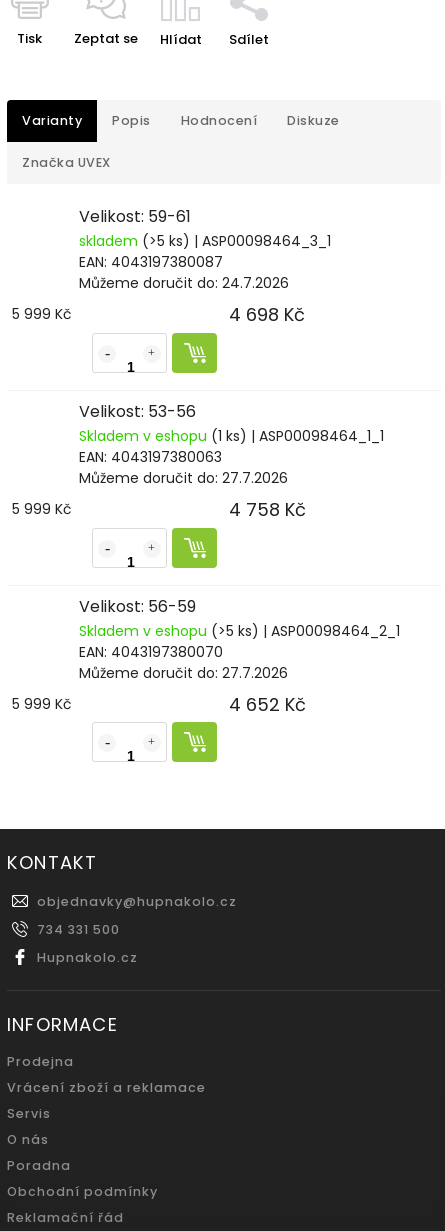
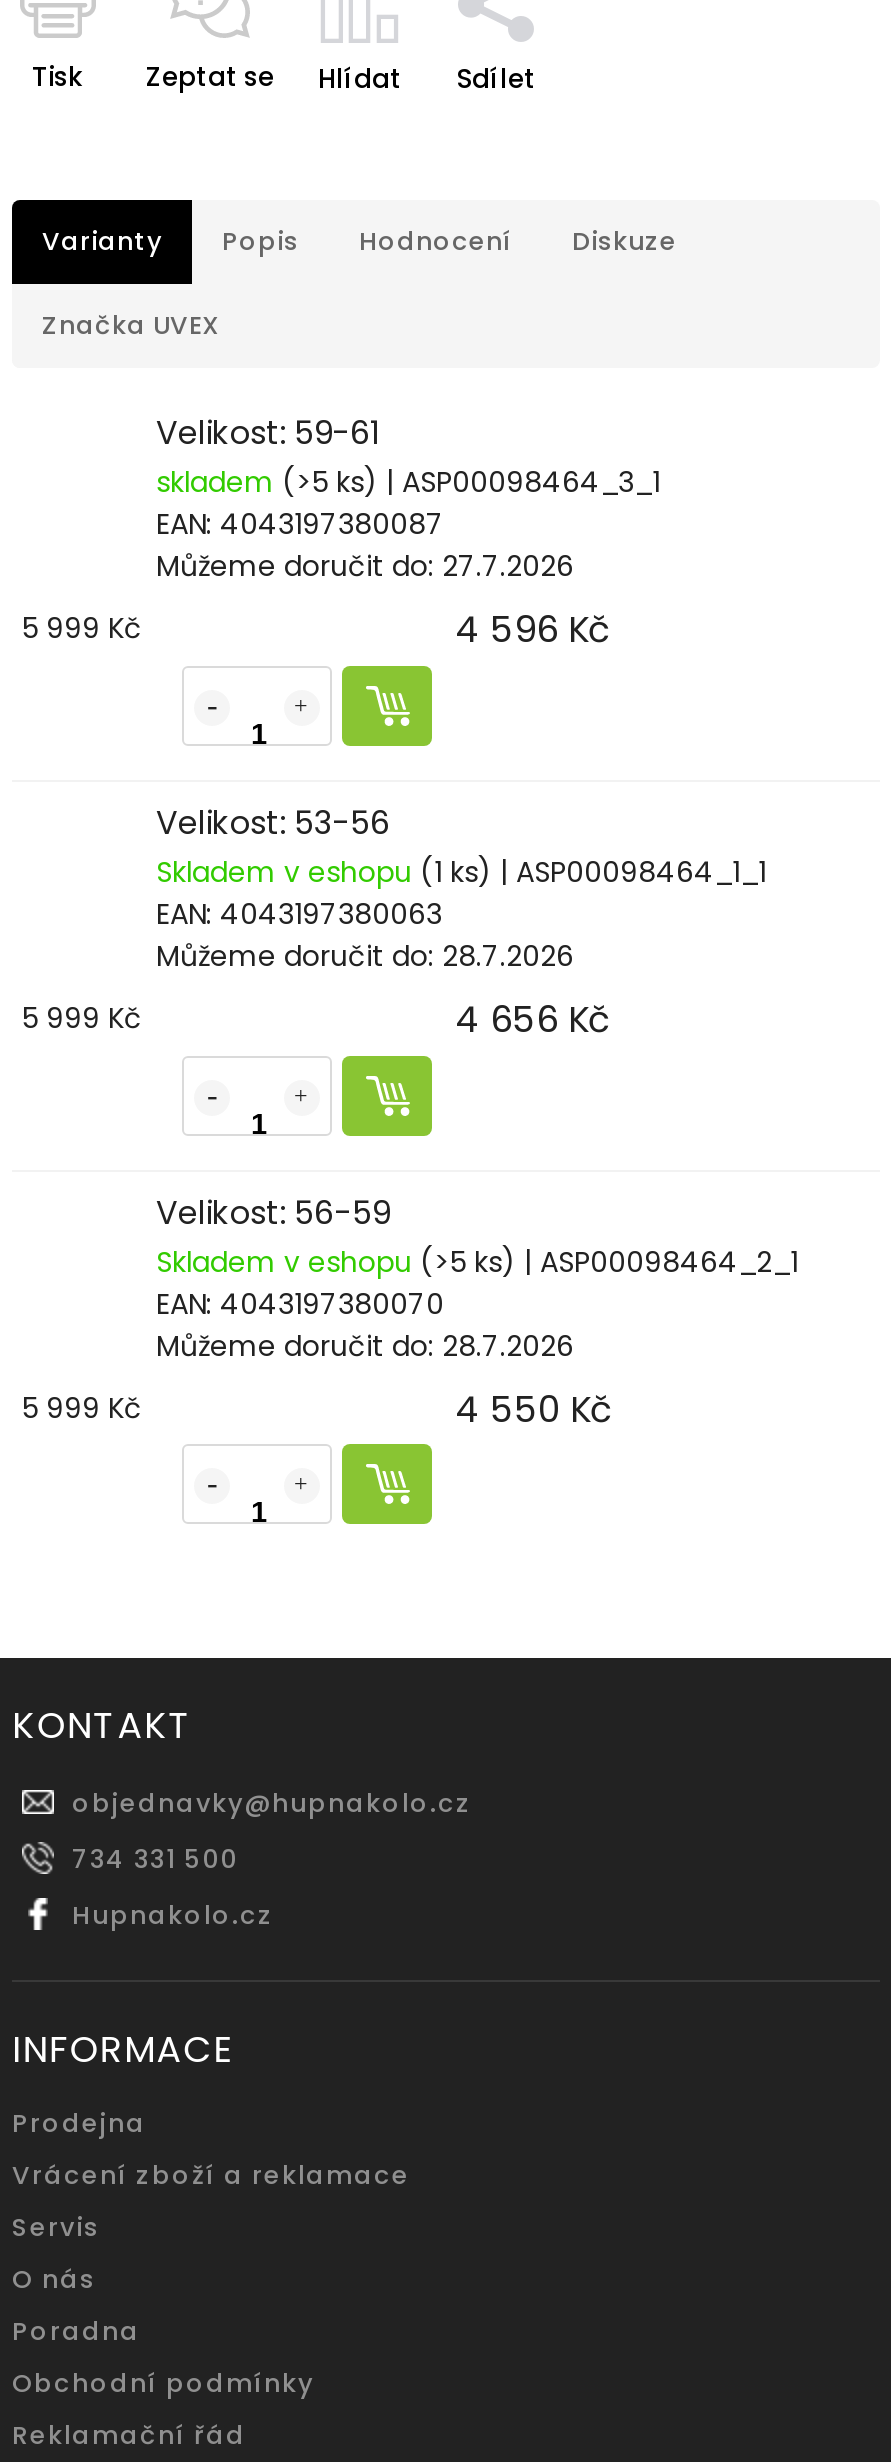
[79,273,289,293] Můžeme doručit do: 24.7.2026 -> [156,546,574,586] Můžeme doručit do: 27.7.2026
[229,302,305,327] 4 698 Kč -> [456,604,610,654] 4 596 Kč
[79,468,288,488] Můžeme doručit do: 27.7.2026 -> [156,936,574,976] Můžeme doručit do: 28.7.2026
[229,497,306,522] 4 758 Kč -> [456,994,610,1044] 4 656 Kč
[79,662,288,682] Můžeme doručit do: 27.7.2026 -> [156,1325,574,1365] Můžeme doručit do: 28.7.2026
[229,691,306,716] 4 652 Kč -> [456,1383,612,1433] 4 550 Kč

